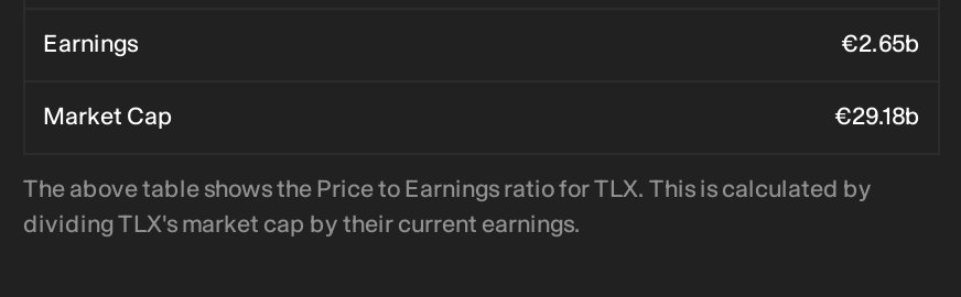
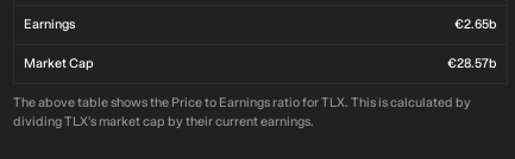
[834,102,920,131] €29.18b -> [447,56,497,71] €28.57b

